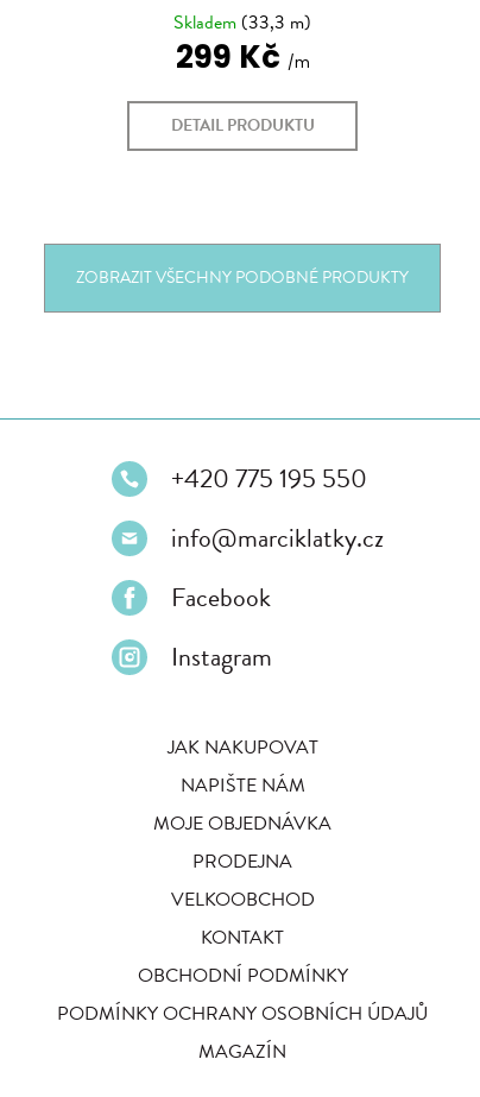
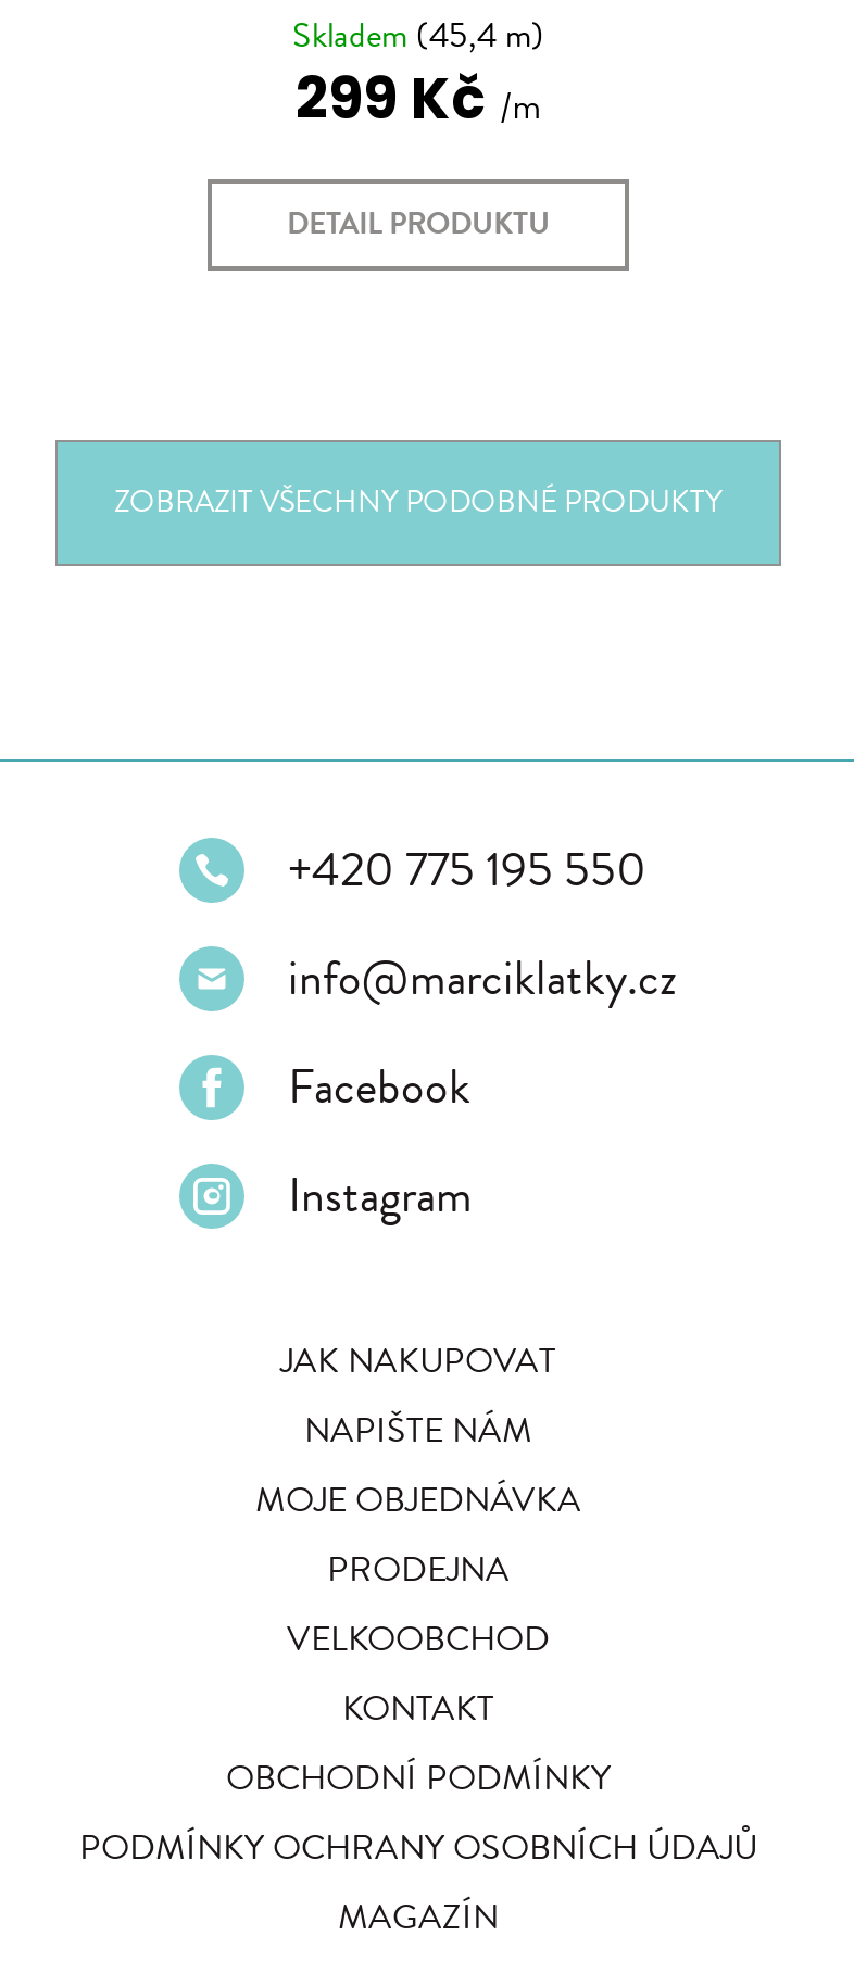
[173,9,311,37] Skladem (33,3 m) -> [292,10,544,62] Skladem (45,4 m)

